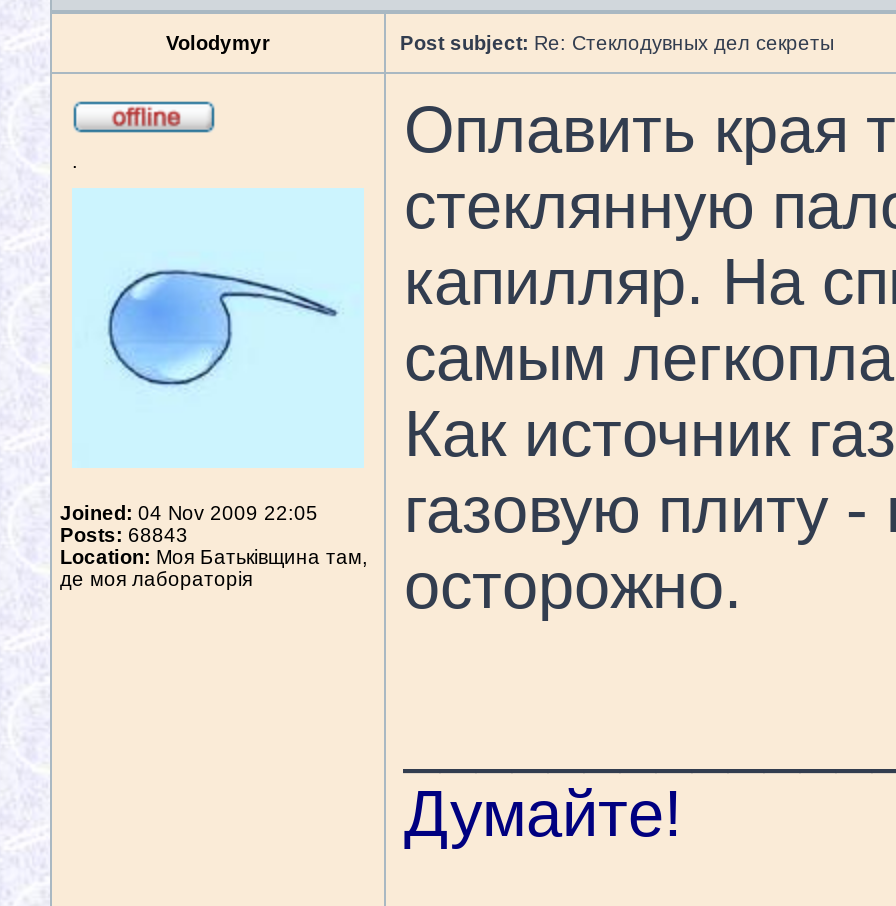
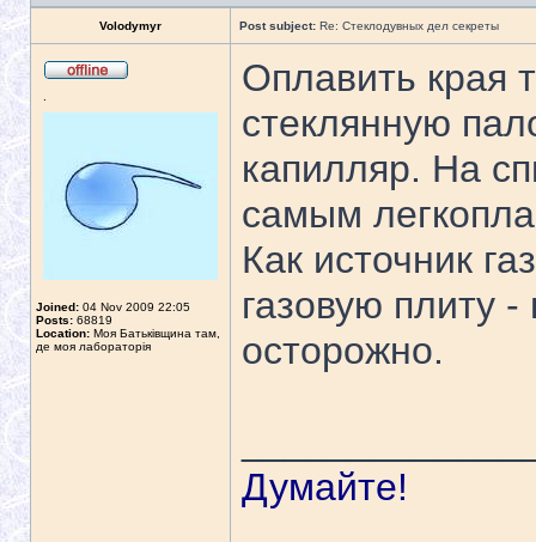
[60,524,188,546] Posts: 68843 -> [36,313,112,327] Posts: 68819

